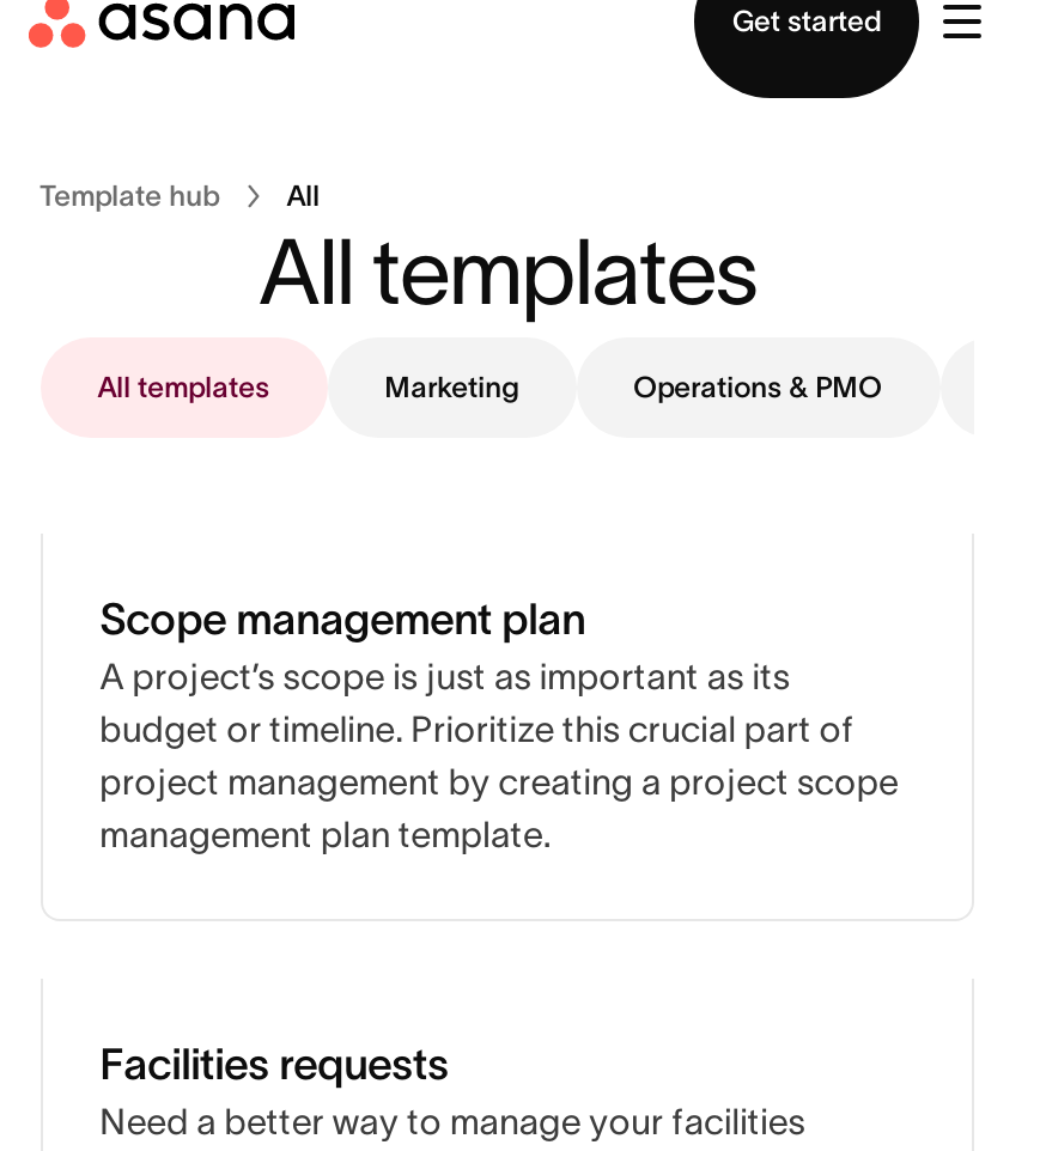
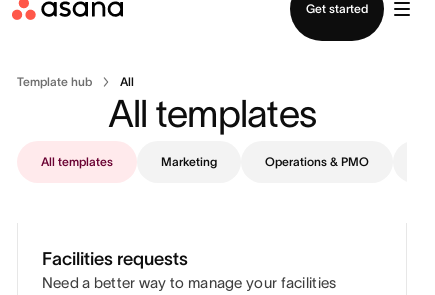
[100,596,899,854] Scope management plan | A project’s scope is just as important as its | budget or timeline. Prioritize this crucial part of | project management by creating a project scope | management plan template. -> none

